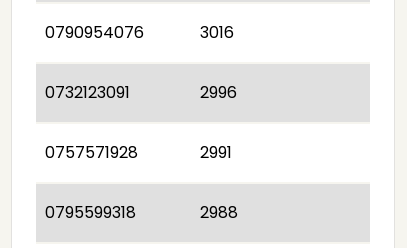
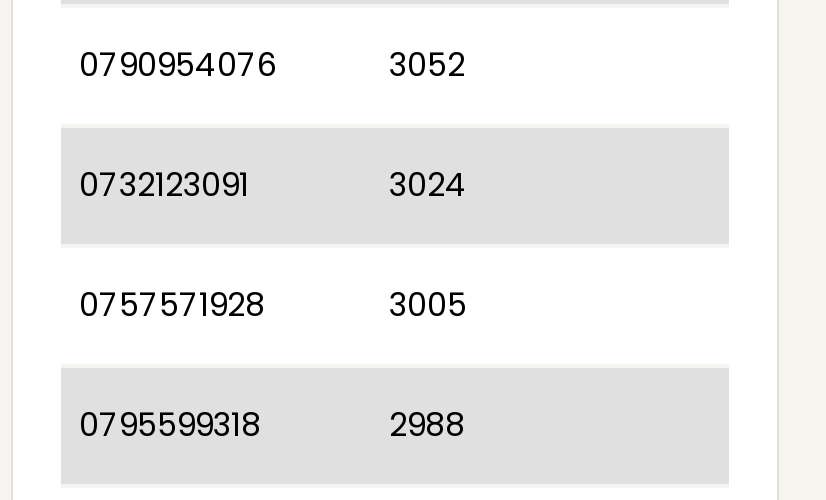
[200,21,234,44] 3016 -> [389,42,465,88] 3052
[200,81,237,104] 2996 -> [389,162,467,208] 3024
[200,141,232,164] 2991 -> [389,282,467,328] 3005

